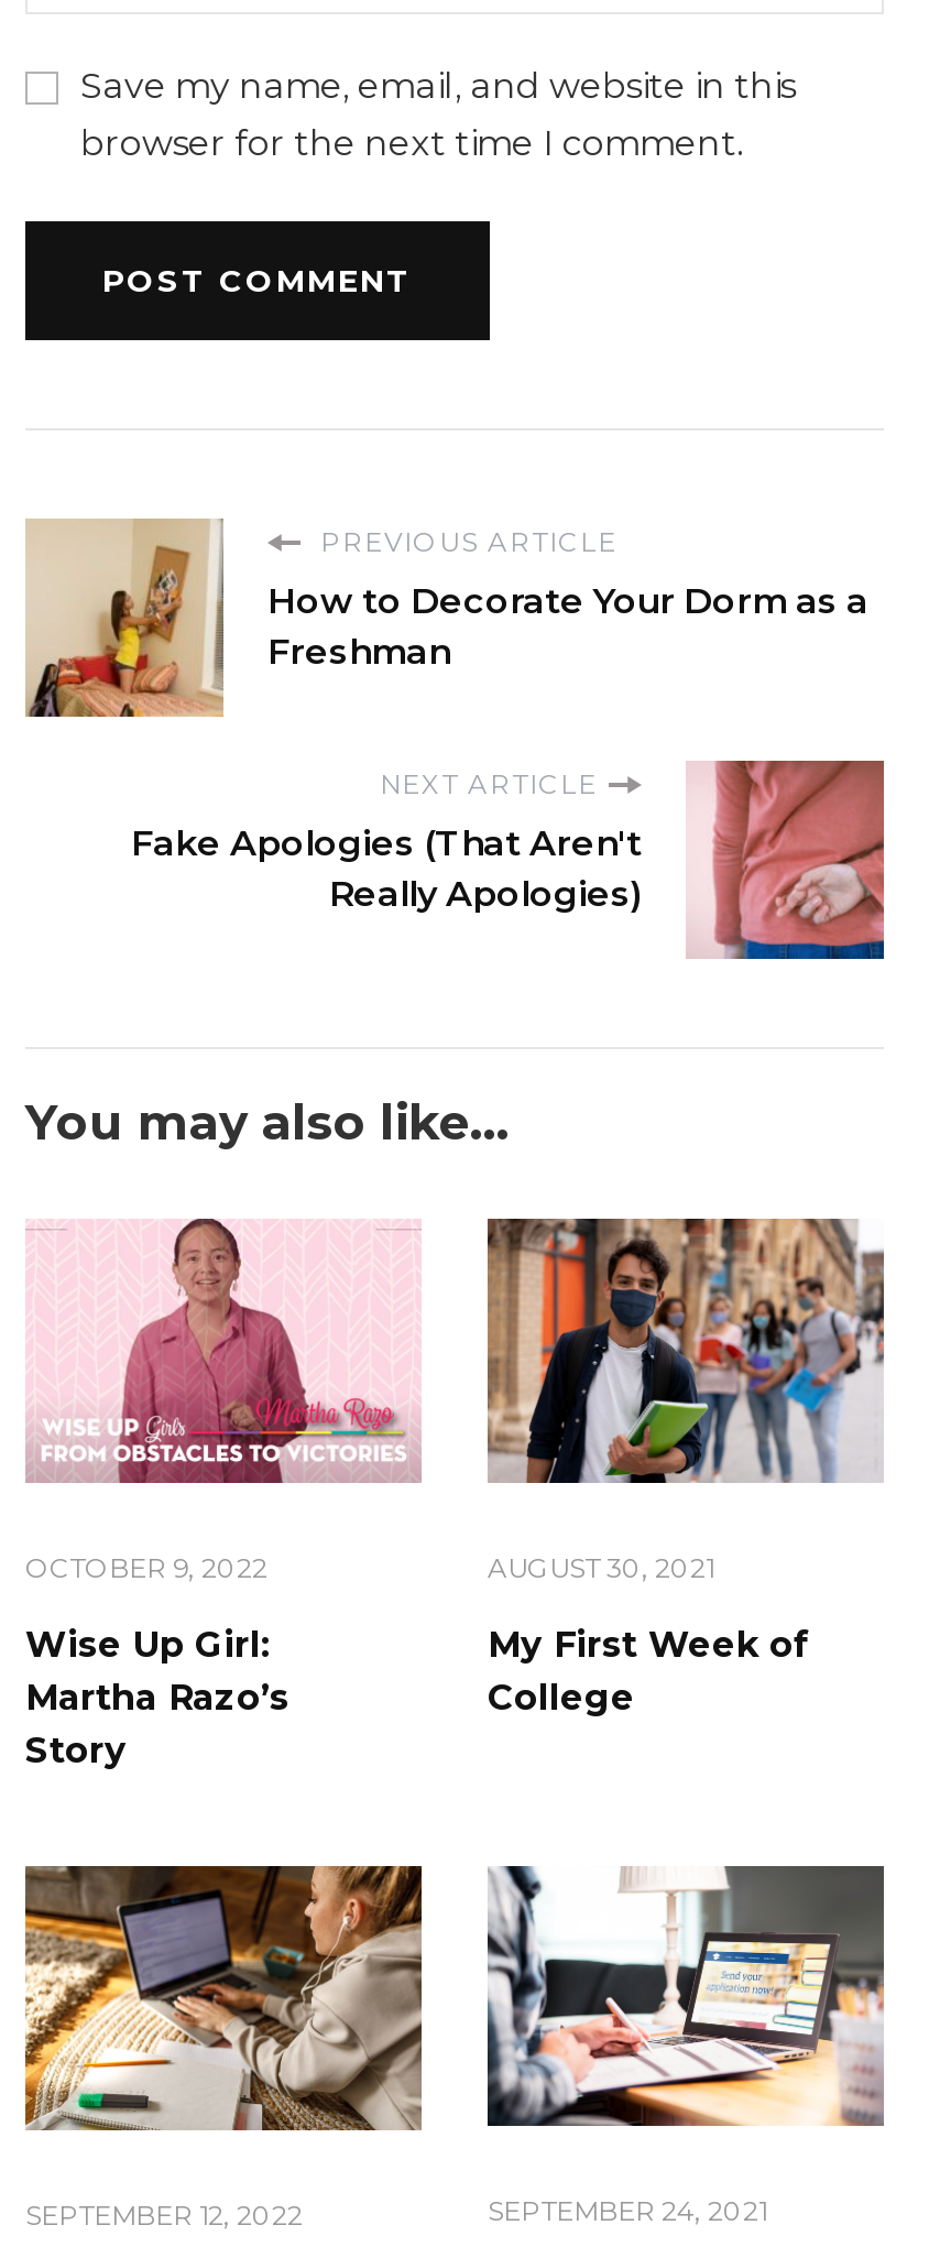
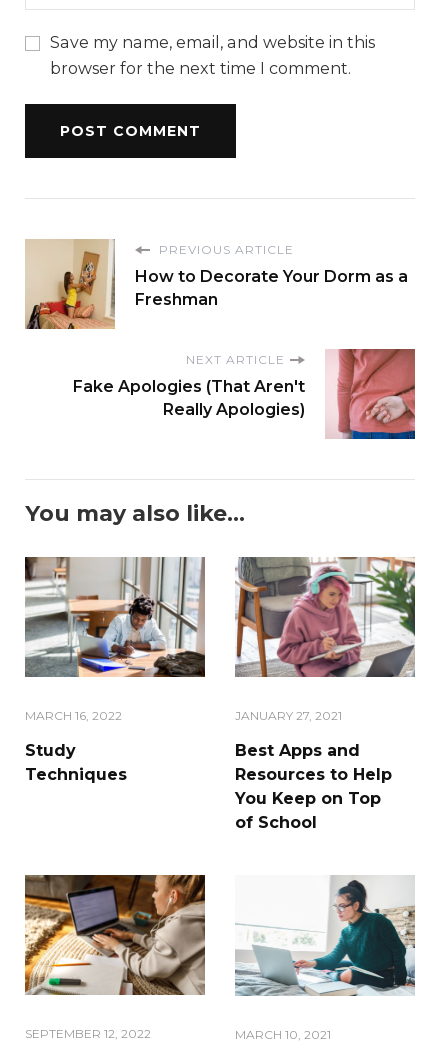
[25,1219,422,1585] [image] | OCTOBER 9, 2022 -> [24,556,206,723] [image] | MARCH 16, 2022
[485,1217,886,1585] [image] | AUGUST 30, 2021 -> [235,556,416,723] [image] | JANUARY 27, 2021
[25,1624,289,1772] Wise Up Girl: | Martha Razo’s | Story -> [25,741,132,784] Study | Techniques
[488,1625,809,1720] My First Week of | College -> [235,741,392,832] Best Apps and | Resources to Help | You Keep on Top | of School
[485,1862,886,2227] [image] | SEPTEMBER 24, 2021 -> [235,875,415,1042] [image] | MARCH 10, 2021

